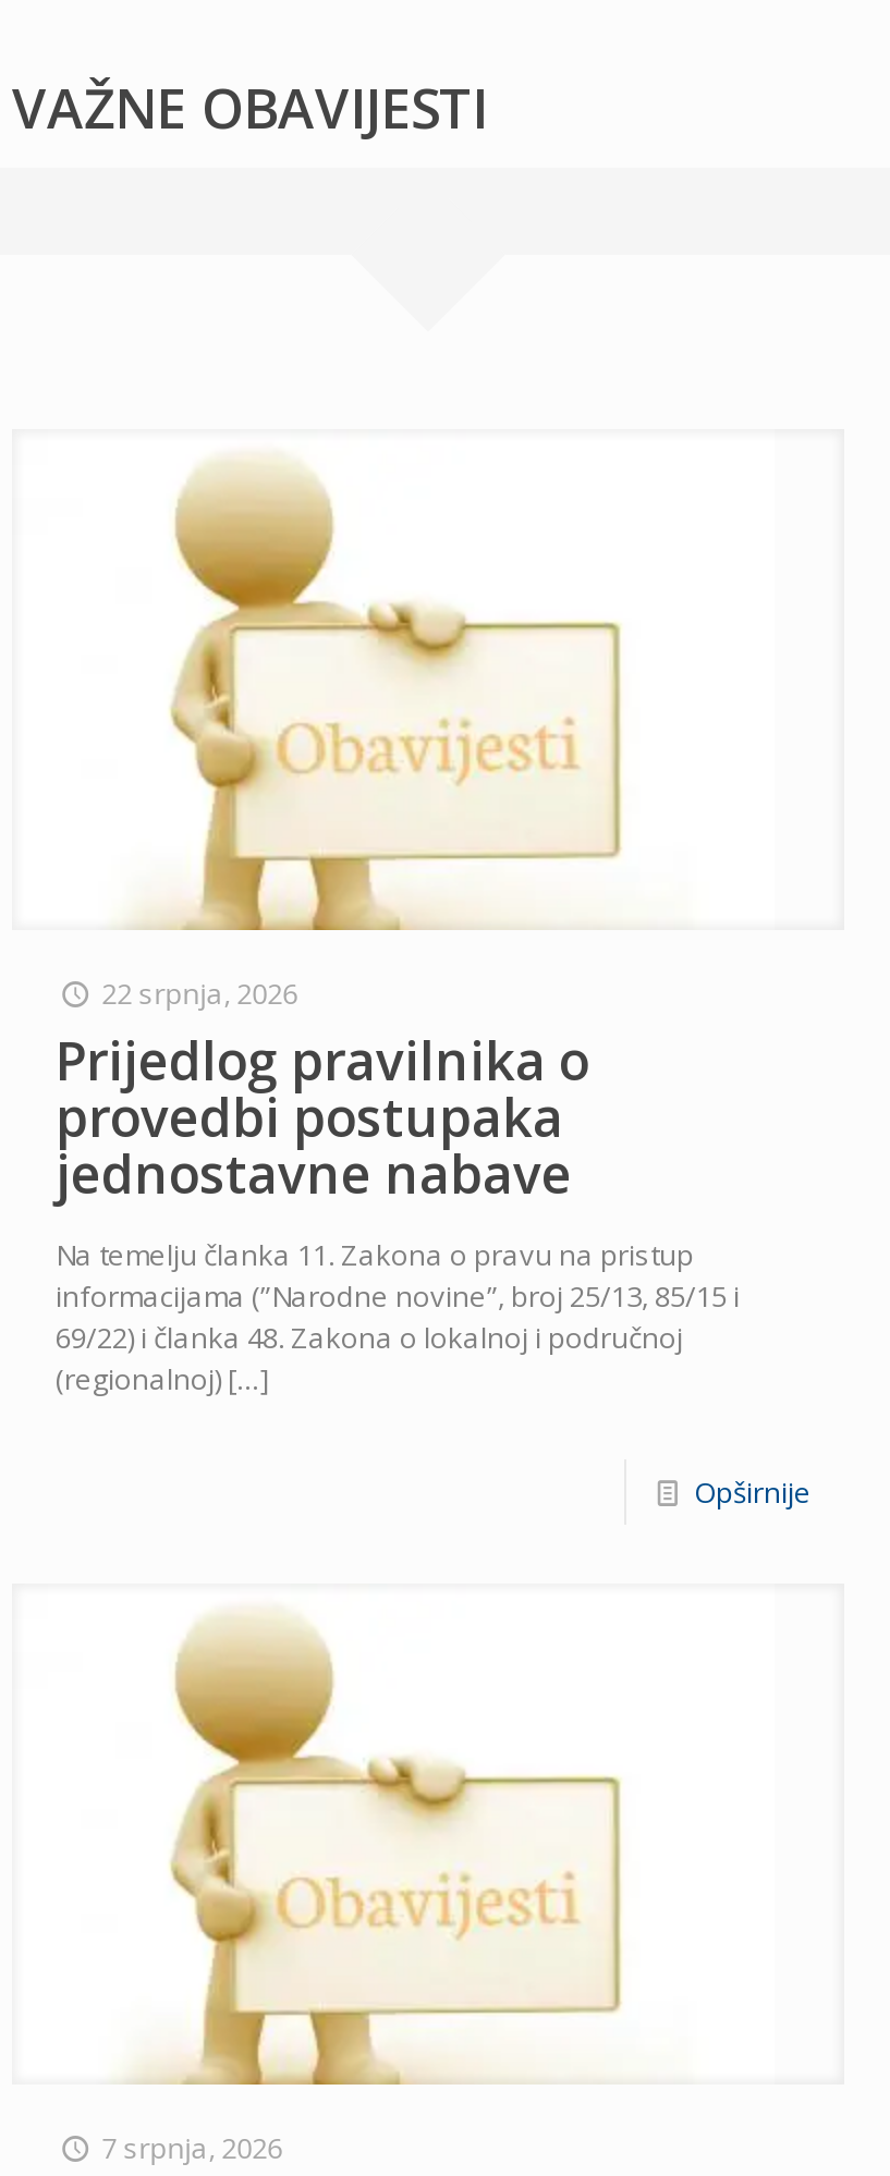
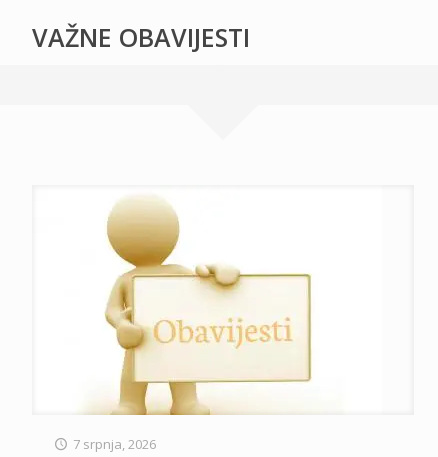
[56,974,812,1512] 22 srpnja, 2026 | Prijedlog pravilnika o | provedbi postupaka | jednostavne nabave | Na temelju članka 11. Zakona o pravu na pristup | informacijama (”Narodne novine”, broj 25/13, 85/15 i | 69/22) i članka 48. Zakona o lokalnoj i područnoj | (regionalnoj) […] | Opširnije -> none

